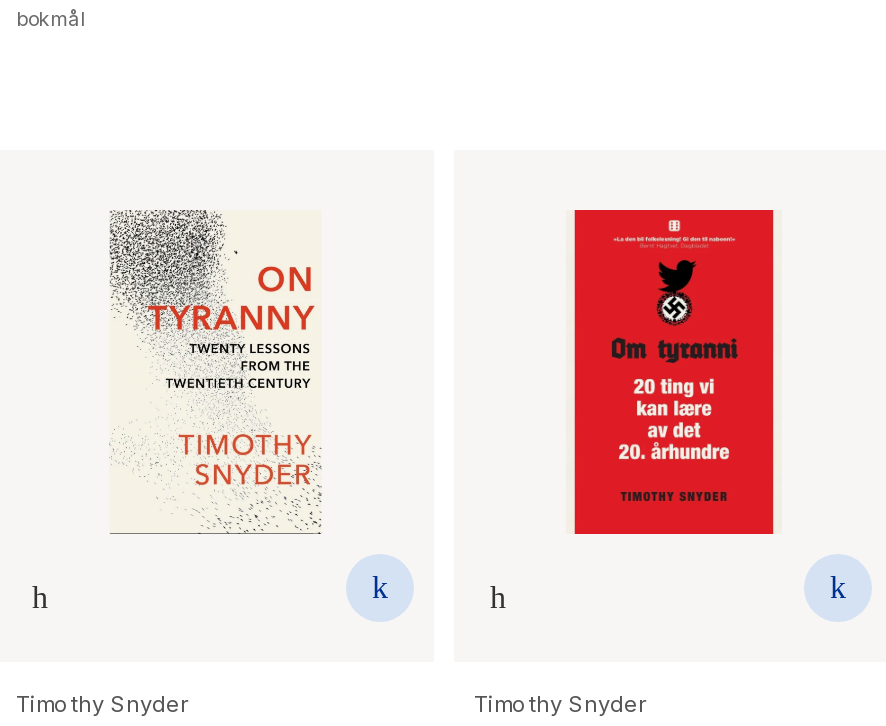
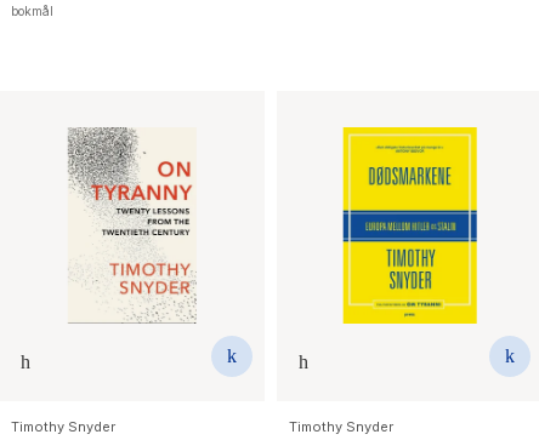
[562,208,784,536] [image] -> [341,126,478,325] [image]

